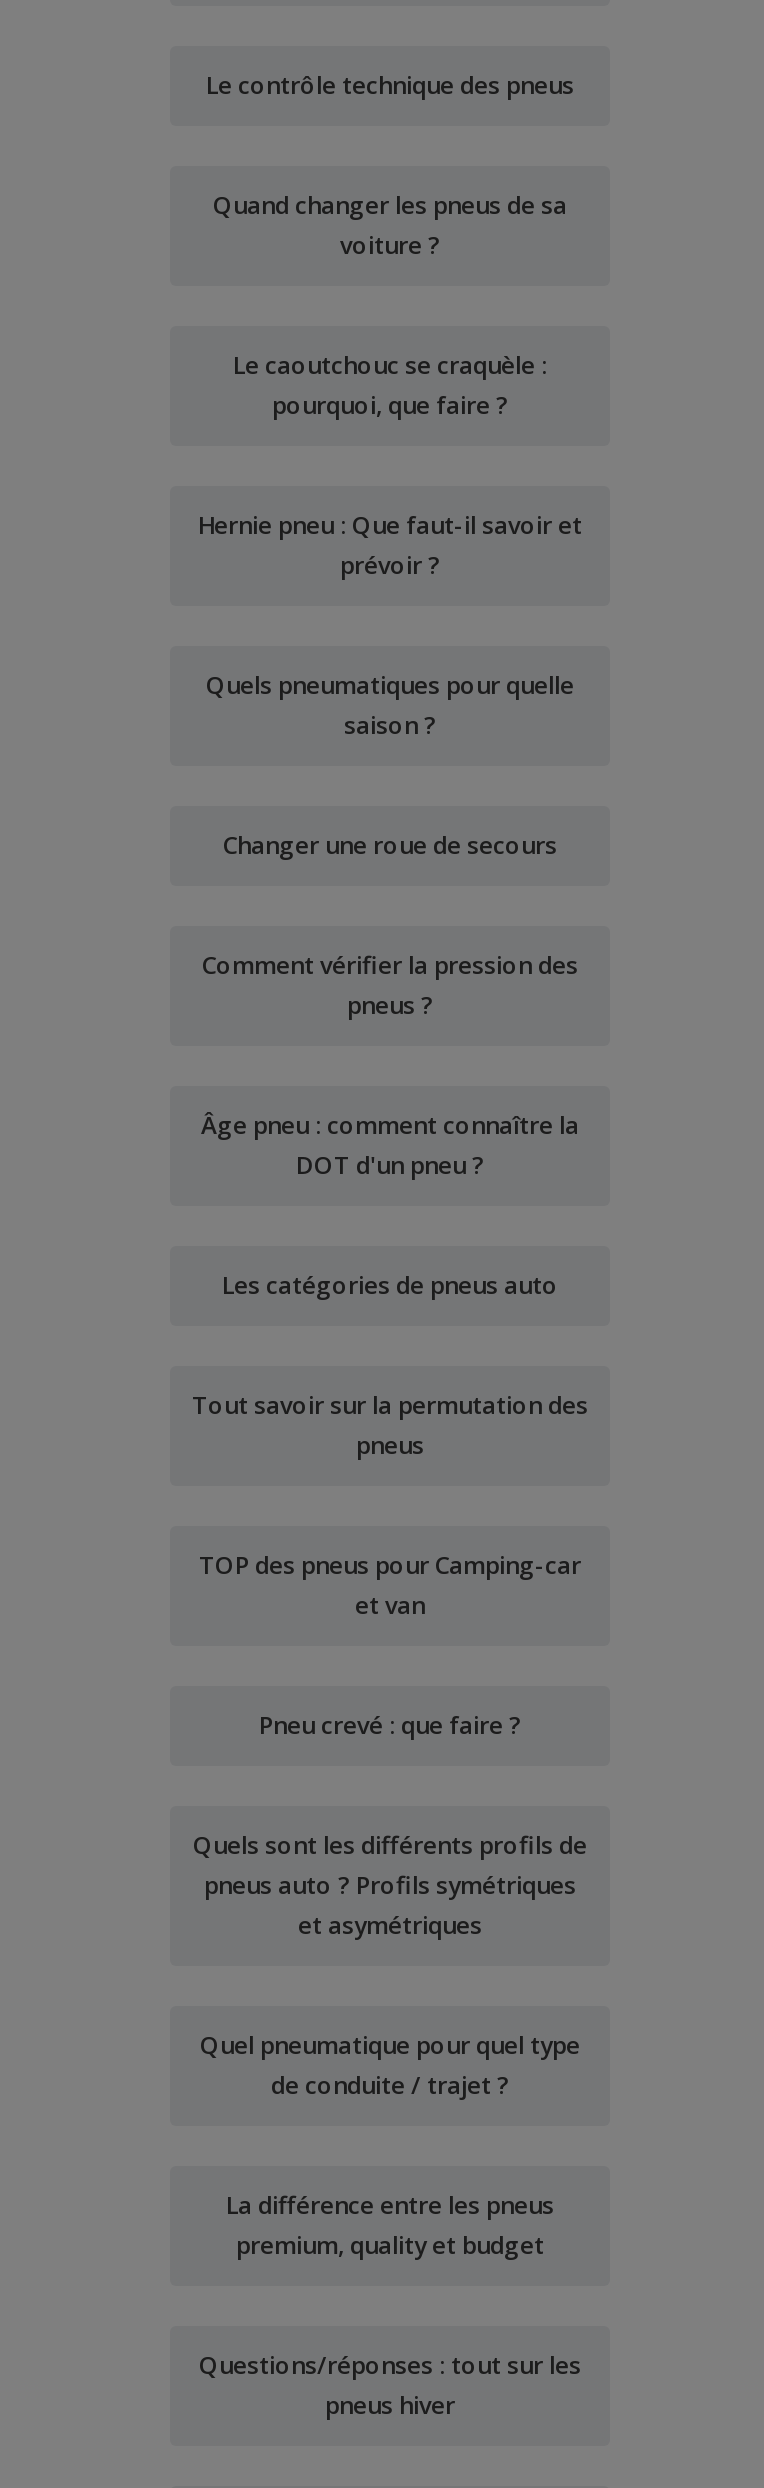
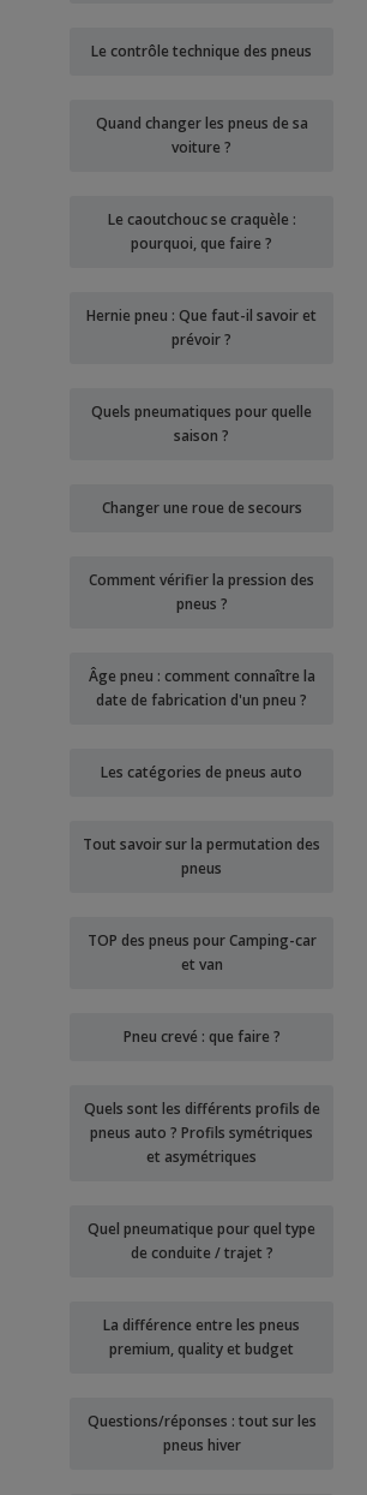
[296,1148,484,1182] DOT d'un pneu ? -> [96,690,307,710] date de fabrication d'un pneu ?

